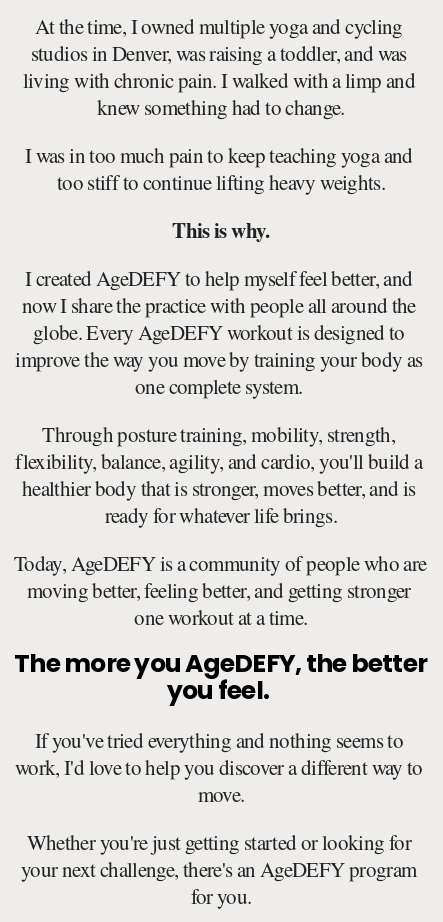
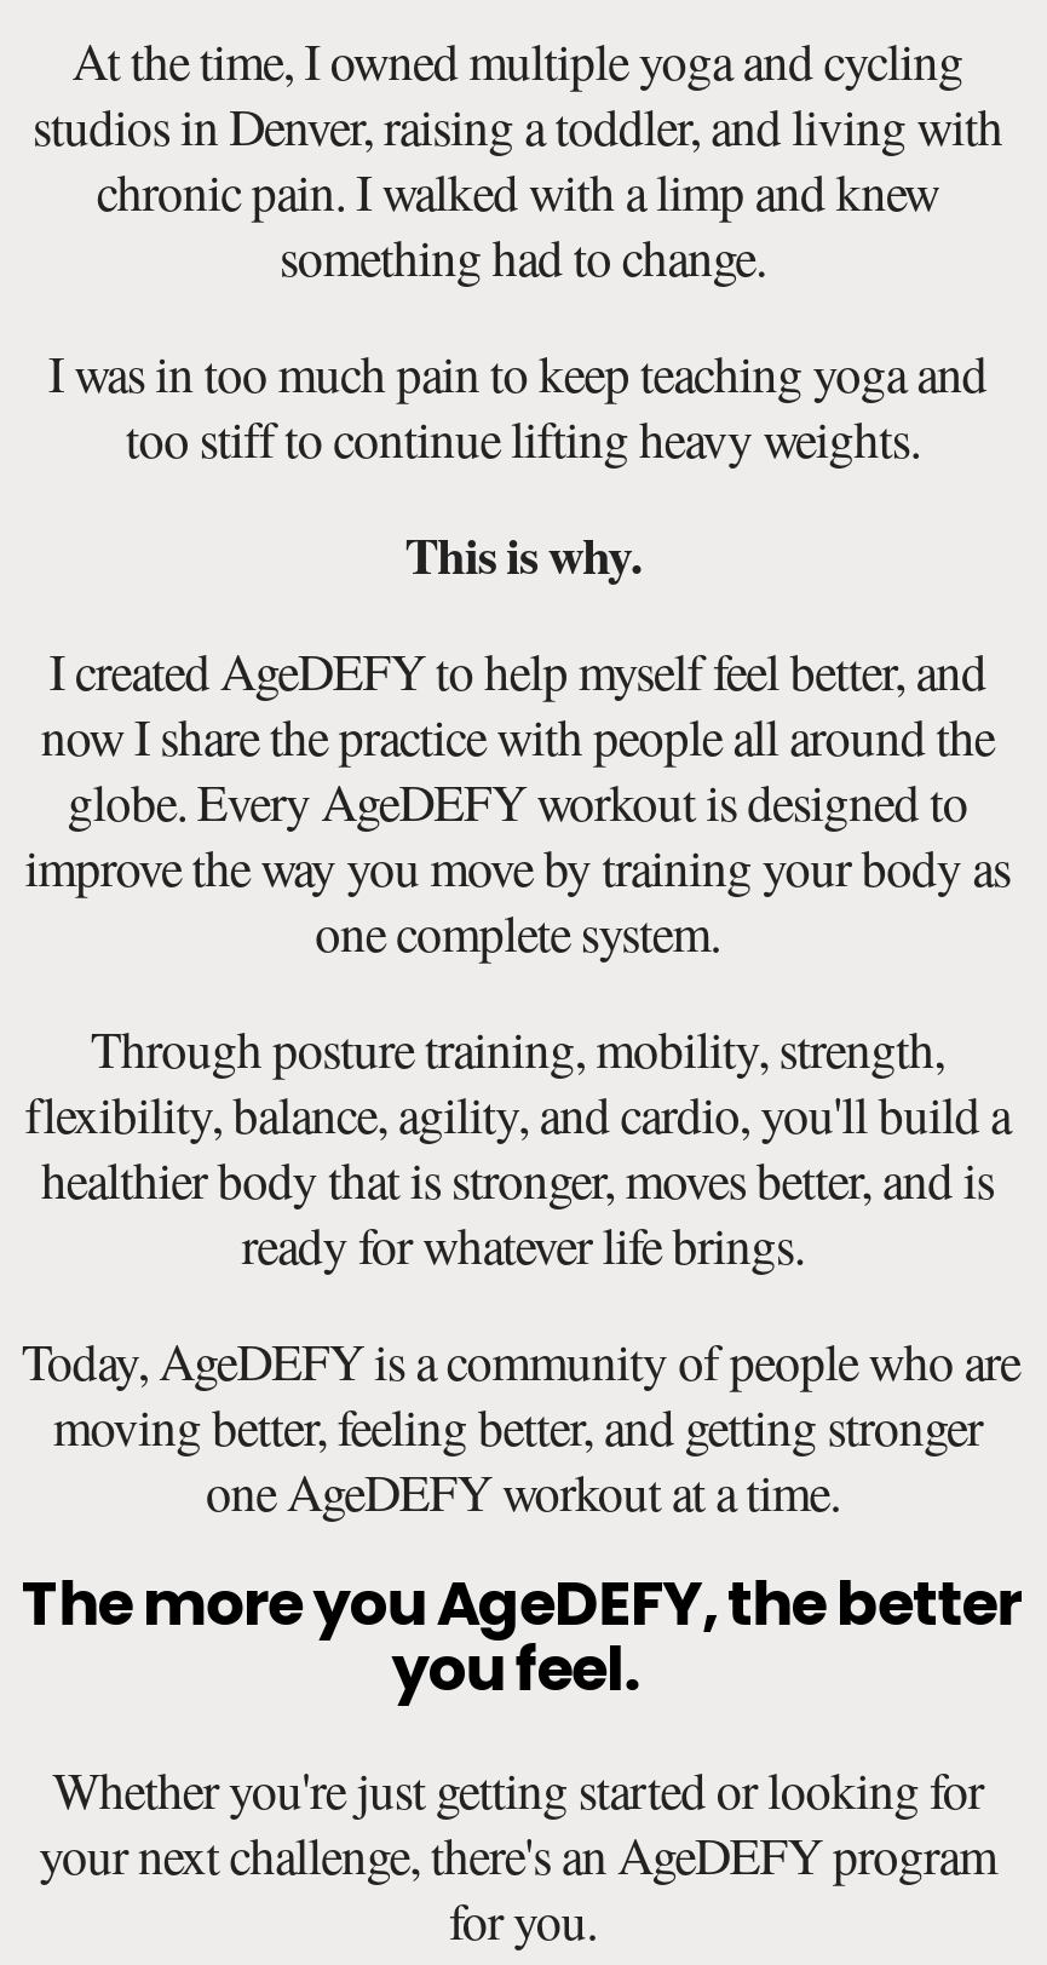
[23,39,415,121] studios in Denver, was raising a toddler, and was | living with chronic pain. I walked with a limp and | knew something had to change. -> [33,91,1002,290] studios in Denver, raising a toddler, and living with | chronic pain. I walked with a limp and knew | something had to change.
[134,603,308,631] one workout at a time. -> [206,1457,840,1525] one AgeDEFY workout at a time.
[15,726,423,808] If you've tried everything and nothing seems to | work, I'd love to help you discover a different way to | move. -> none

